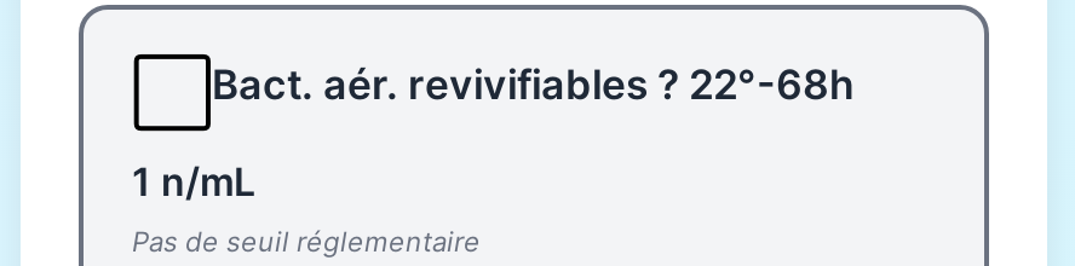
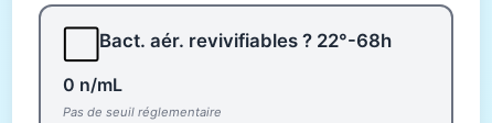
[132,157,255,205] 1 n/mL -> [63,73,122,95] 0 n/mL

